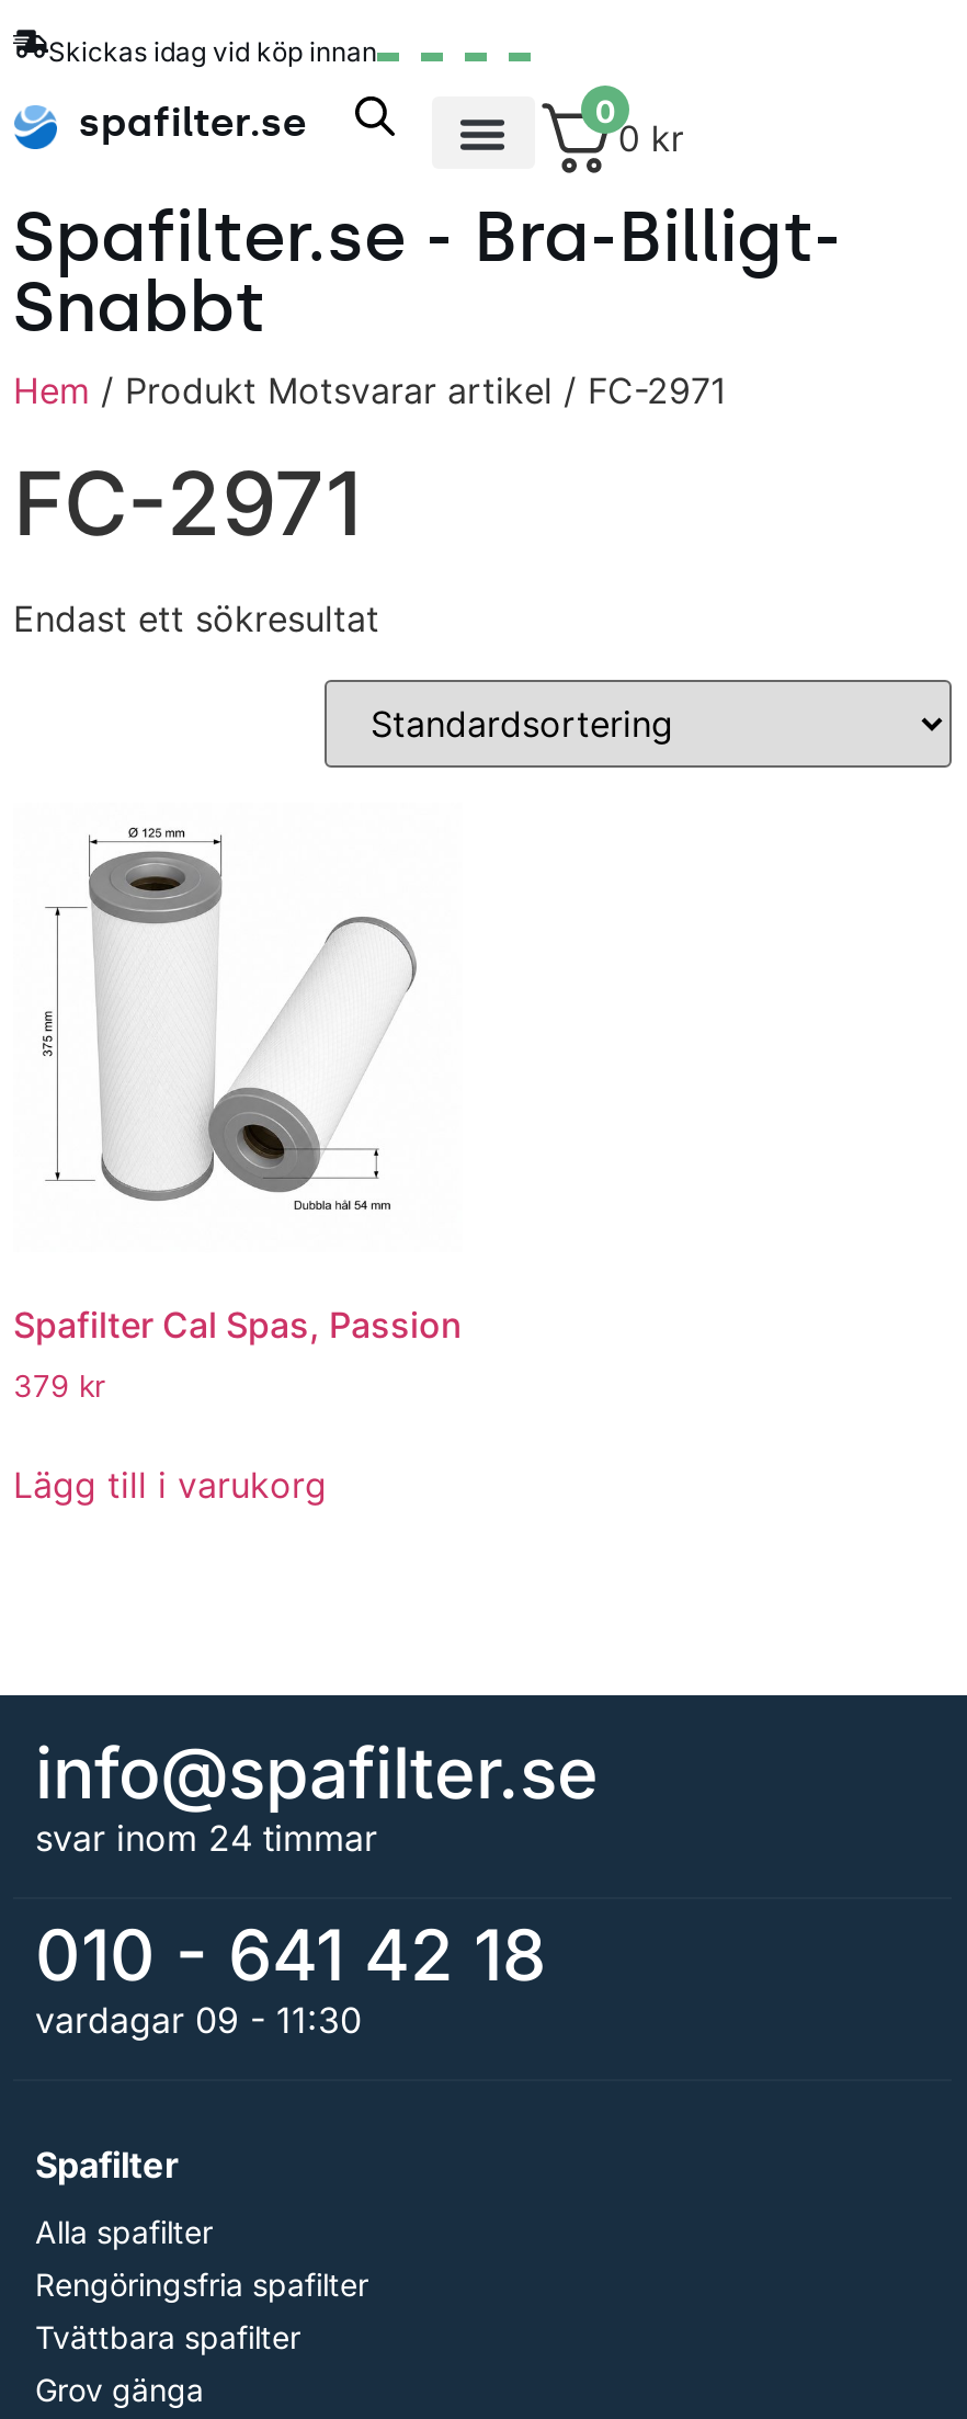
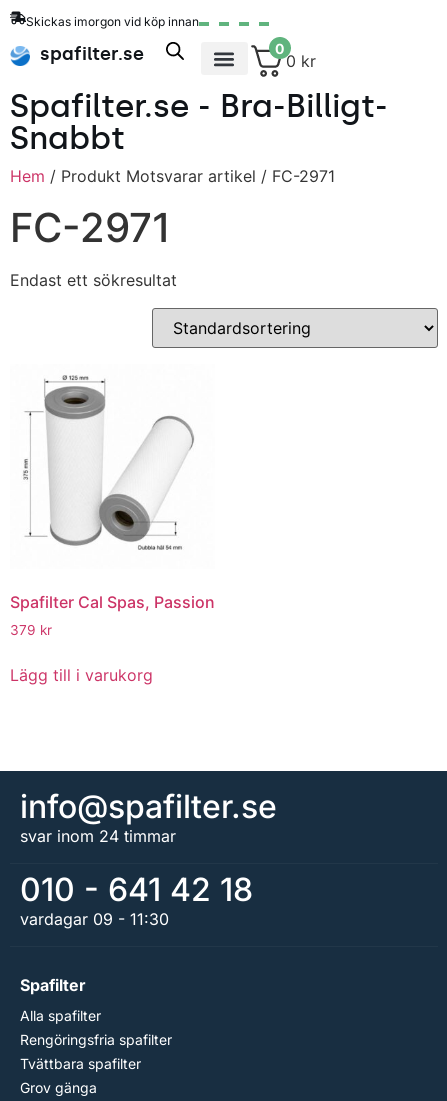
[48,35,377,68] Skickas idag vid köp innan -> [26,14,199,29] Skickas imorgon vid köp innan

